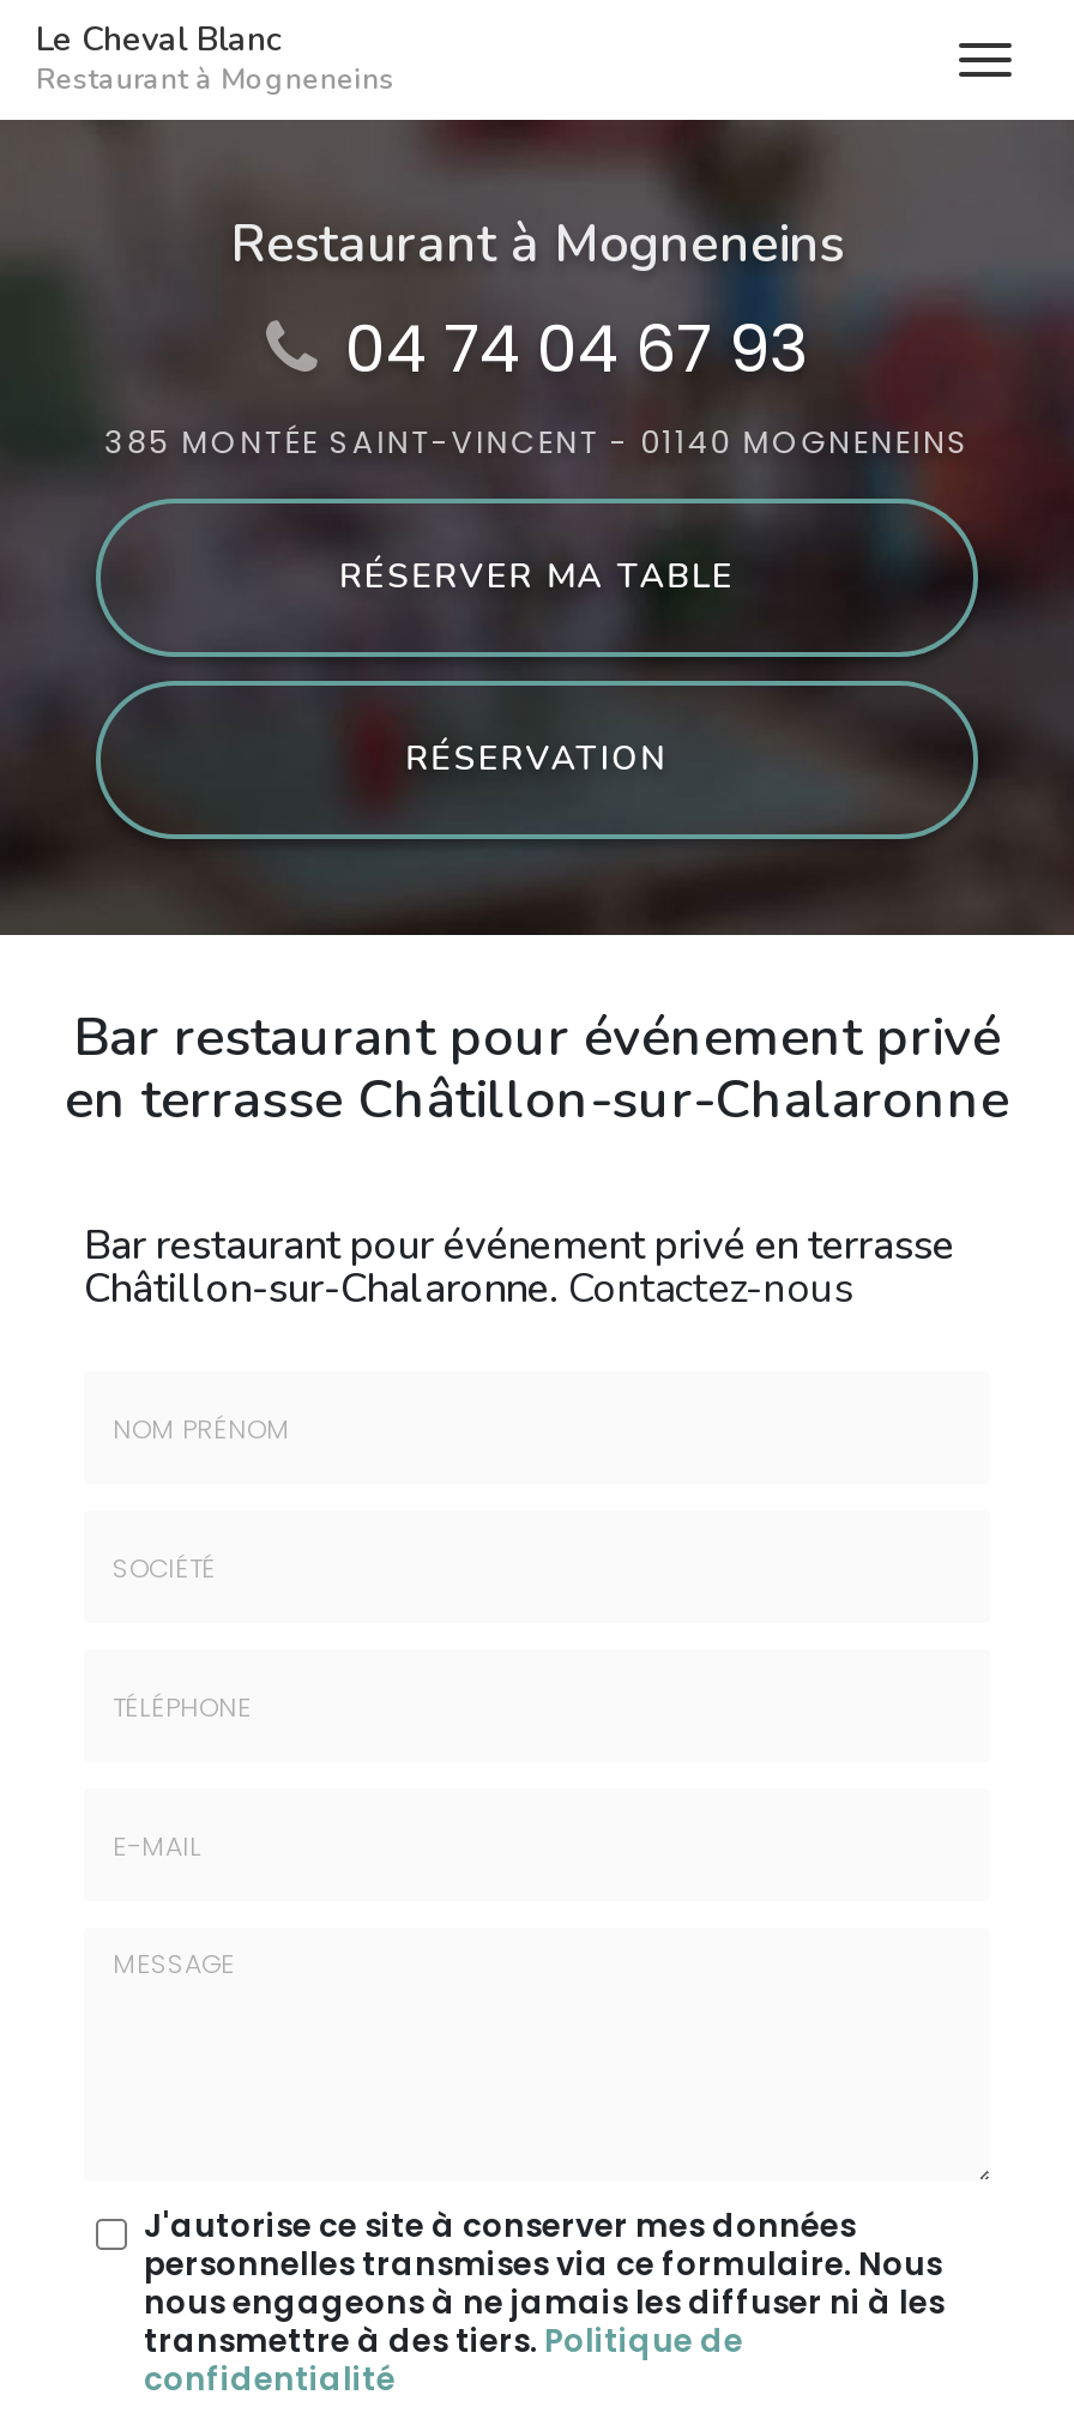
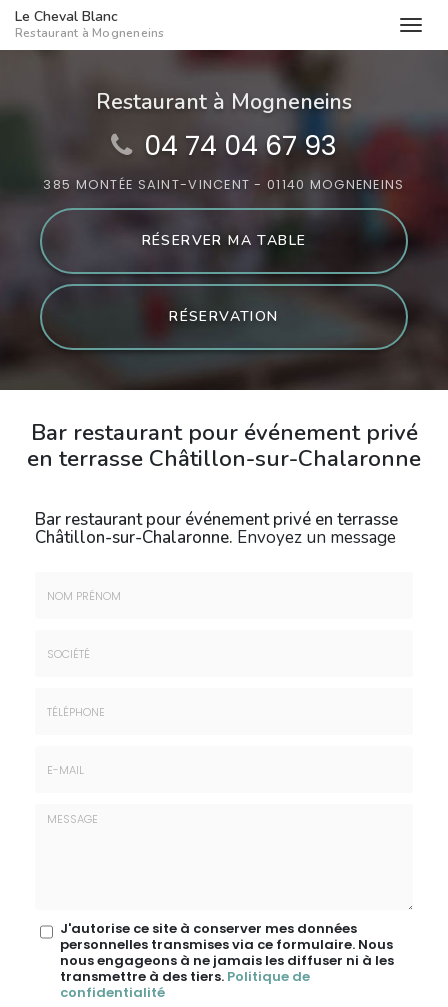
[84,1261,853,1316] Châtillon-sur-Chalaronne. Contactez-nous -> [35,526,396,549] Châtillon-sur-Chalaronne. Envoyez un message

